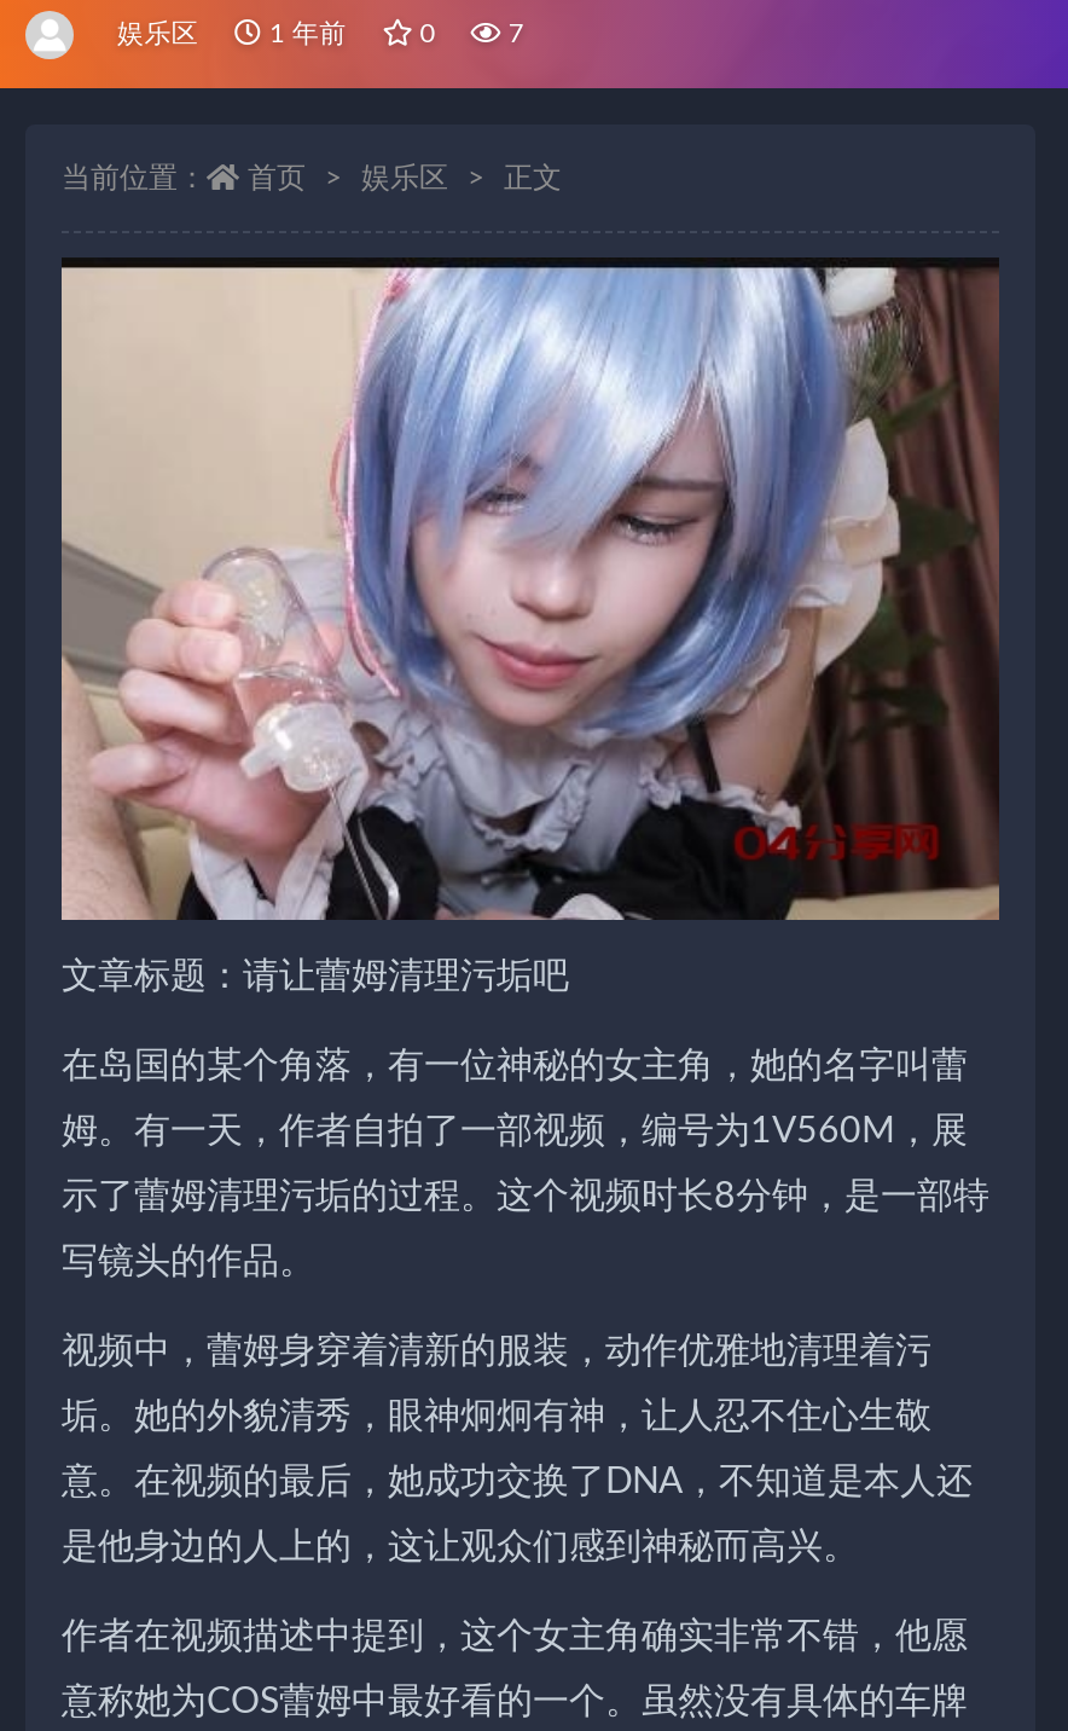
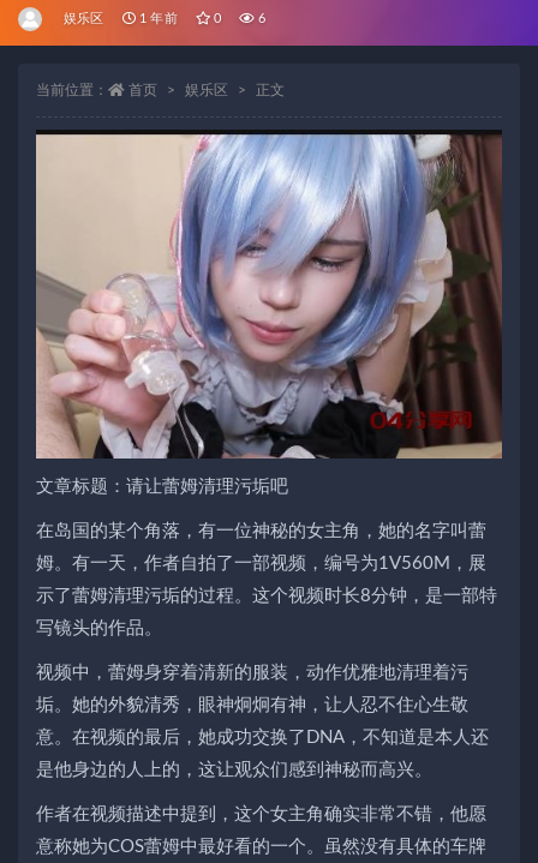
[500,21,523,47] 7 -> [254,12,265,25] 6

